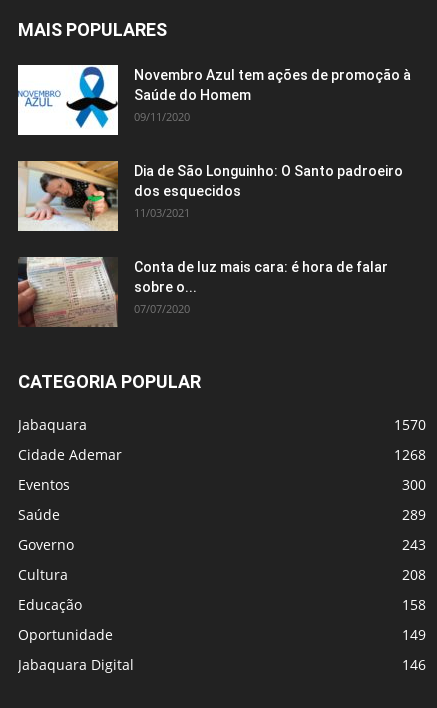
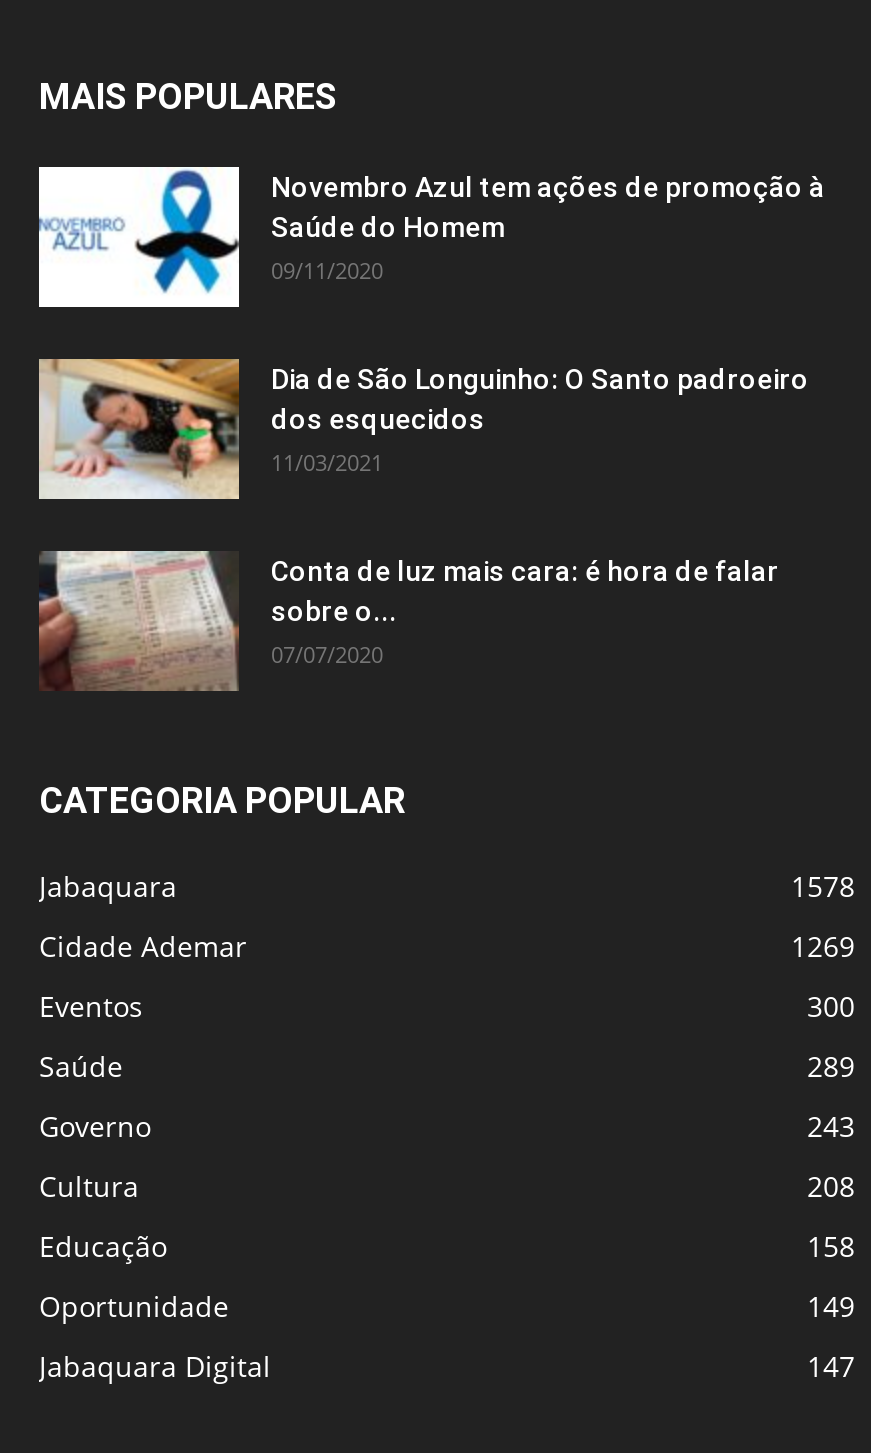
[394,415,426,434] 1570 -> [791,866,855,904] 1578
[394,445,426,464] 1268 -> [791,926,855,964] 1269
[402,655,426,674] 146 -> [807,1346,855,1384] 147

